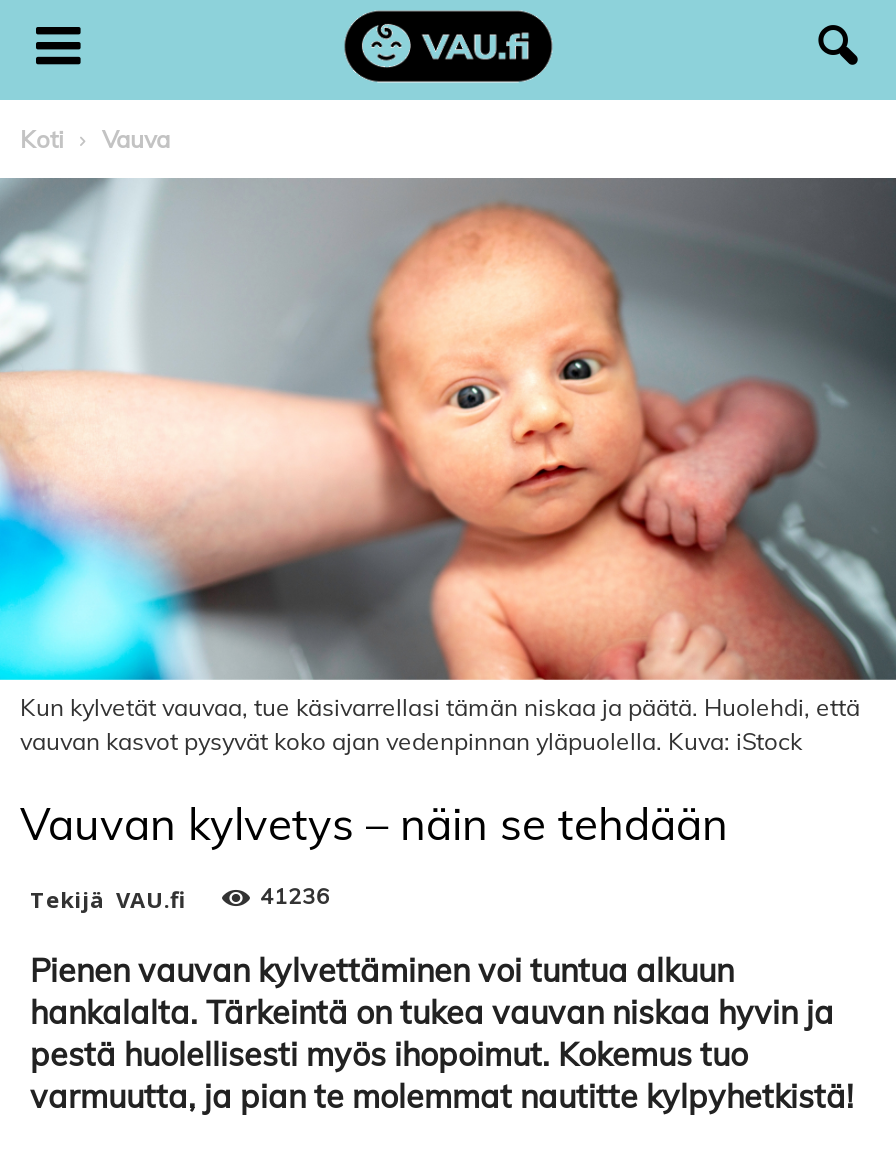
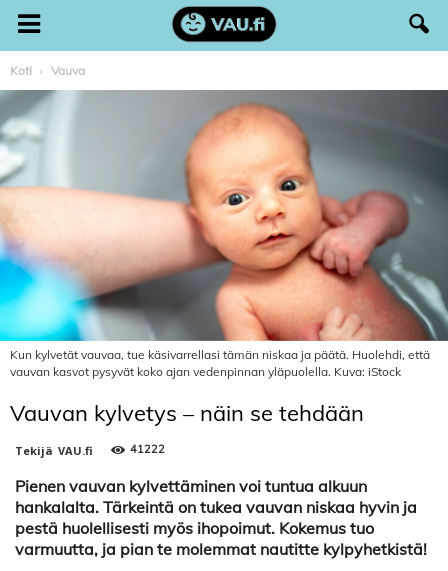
[260,882,330,910] 41236 -> [130,442,165,456] 41222

